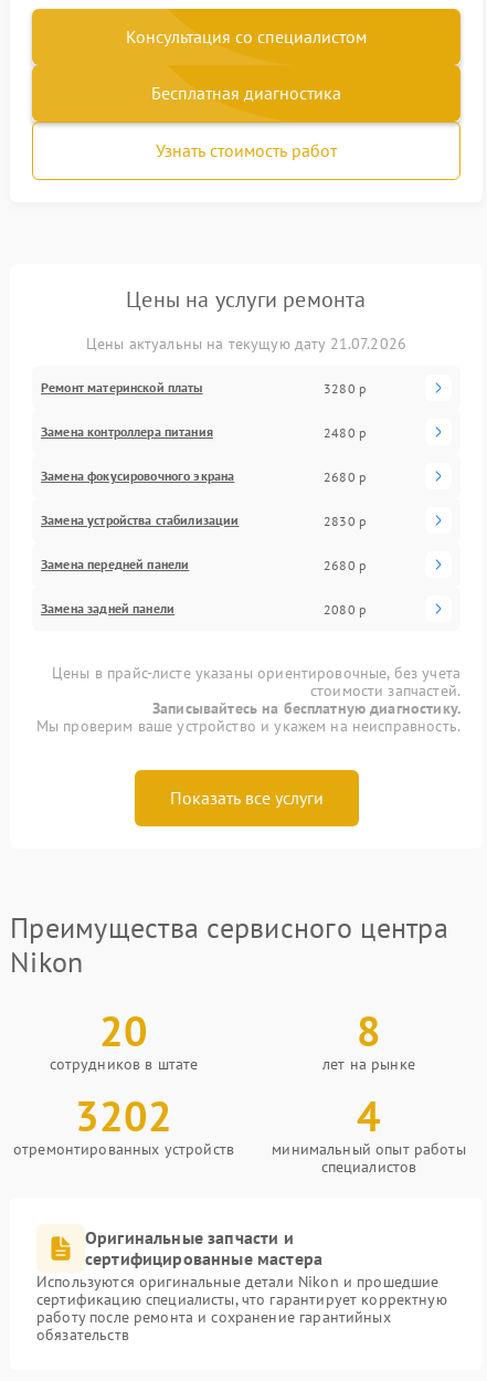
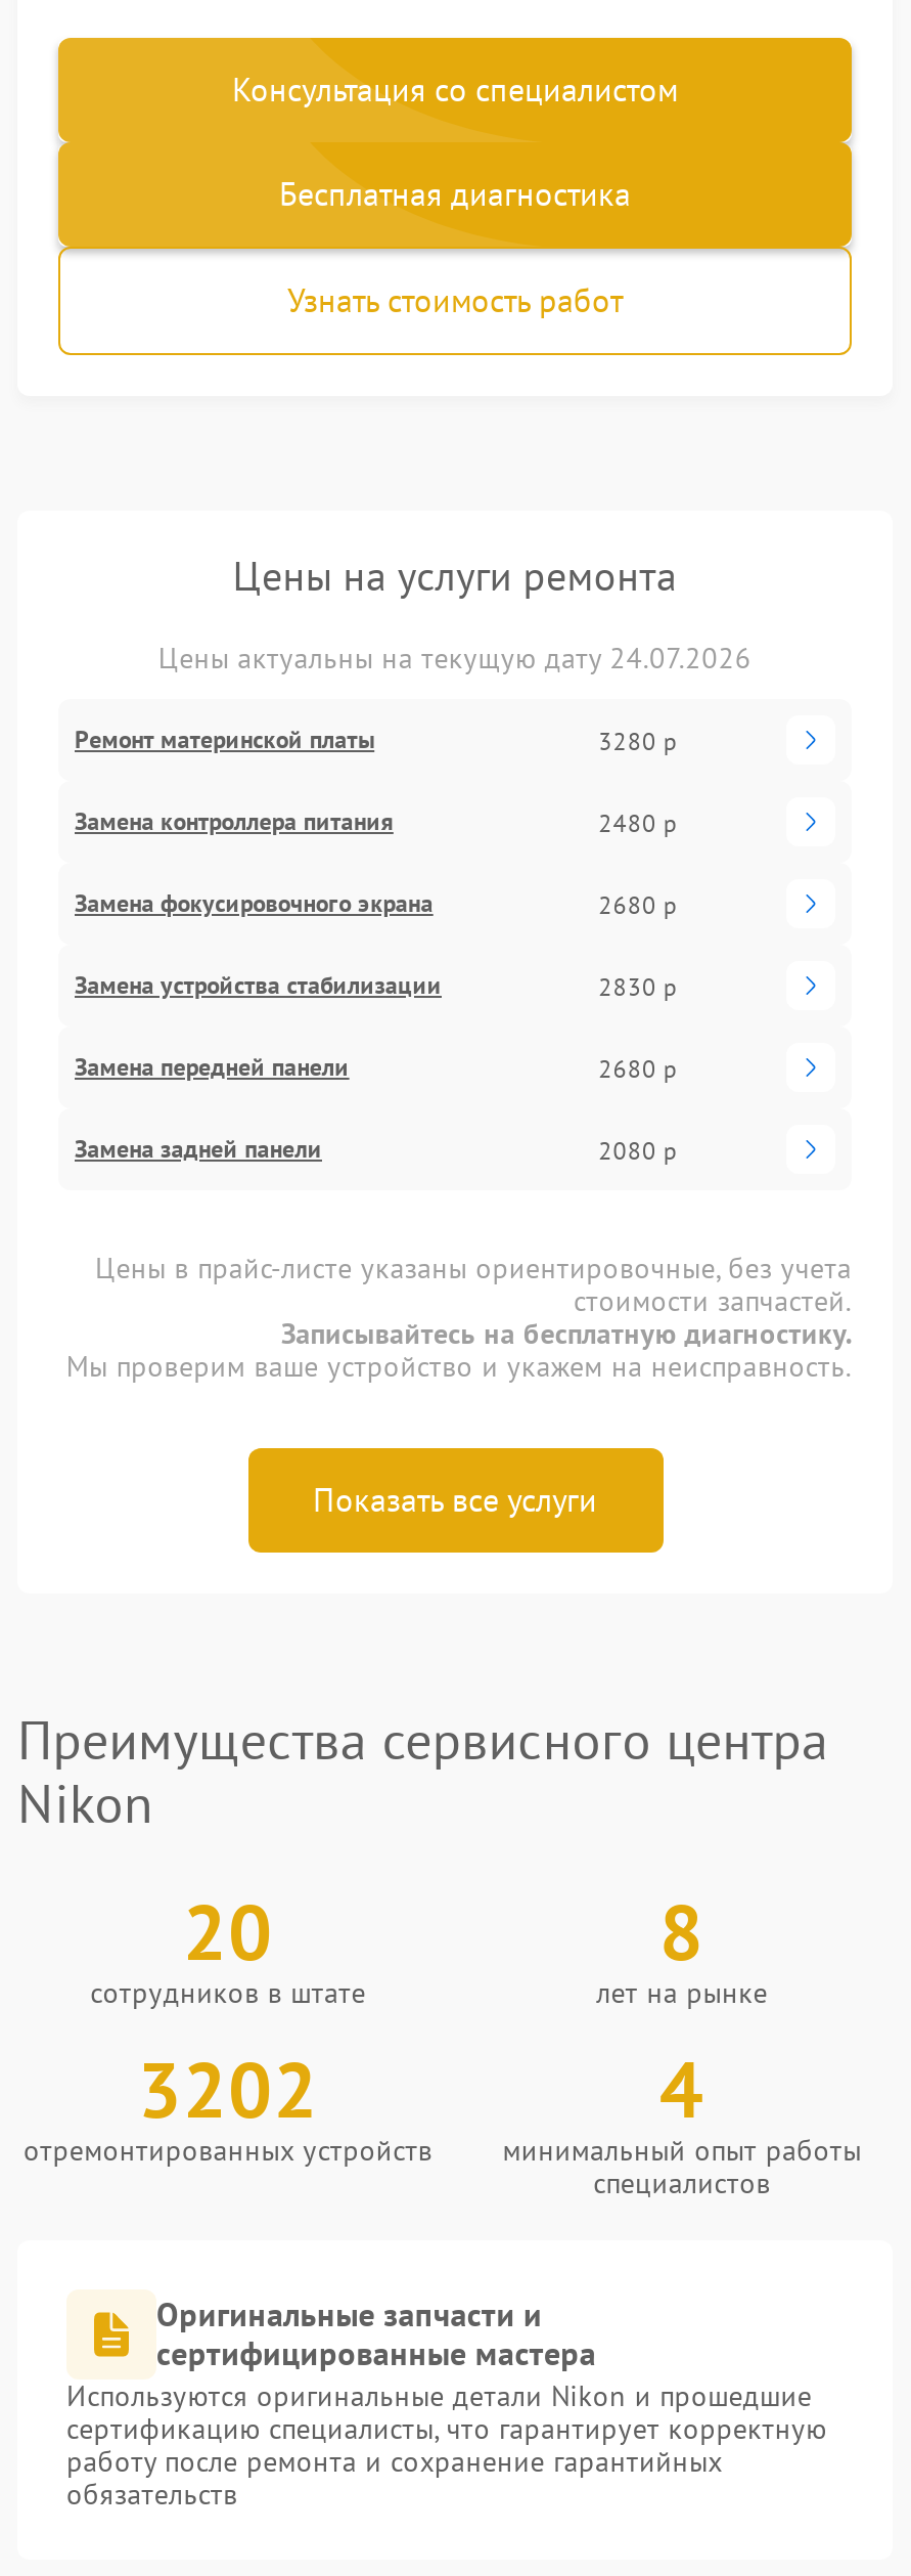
[86,334,406,354] Цены актуальны на текущую дату 21.07.2026 -> [158,640,752,676] Цены актуальны на текущую дату 24.07.2026

